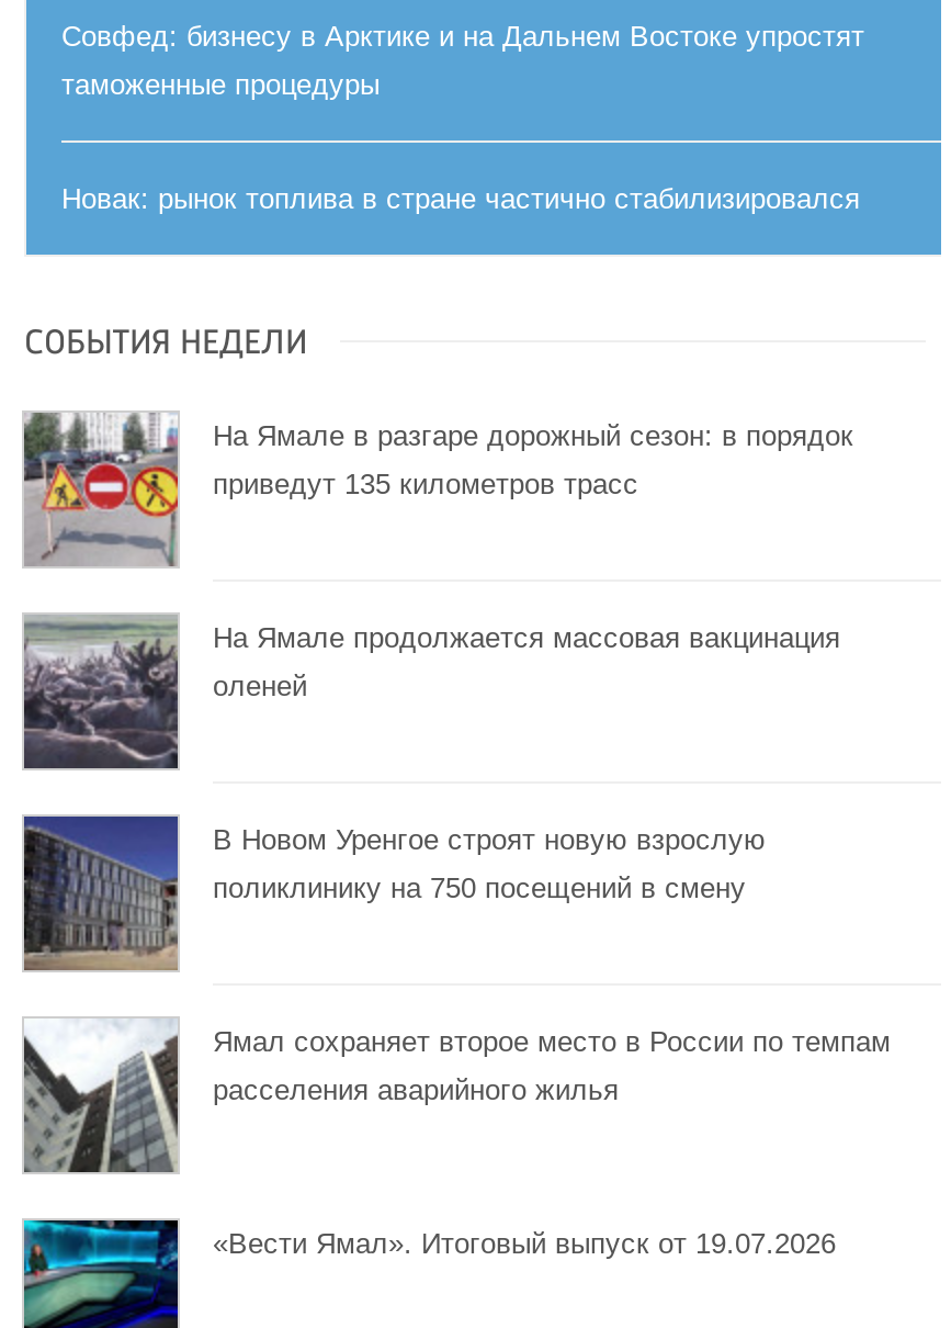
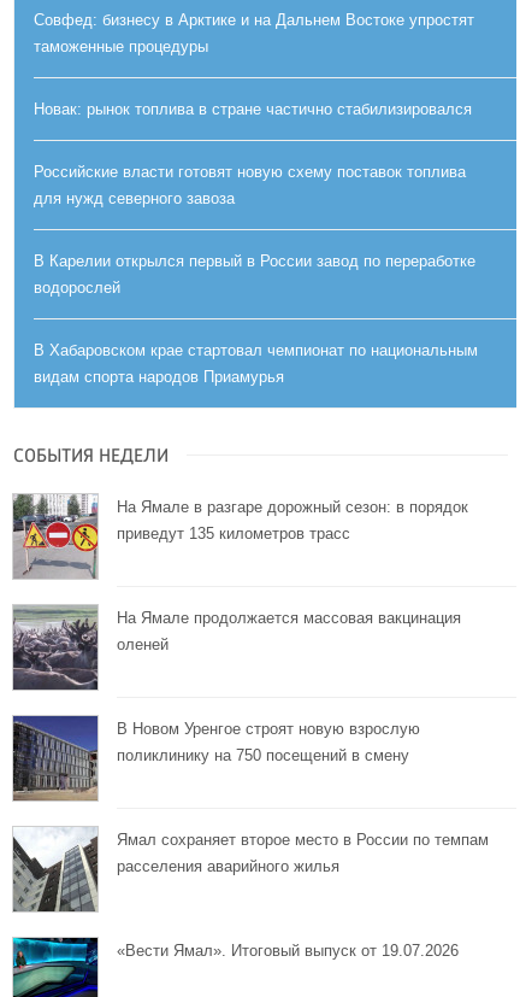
none -> [34,163,478,386] Российские власти готовят новую схему поставок топлива | для нужд северного завоза | В Карелии открылся первый в России завод по переработке | водорослей | В Хабаровском крае стартовал чемпионат по национальным | видам спорта народов Приамурья

